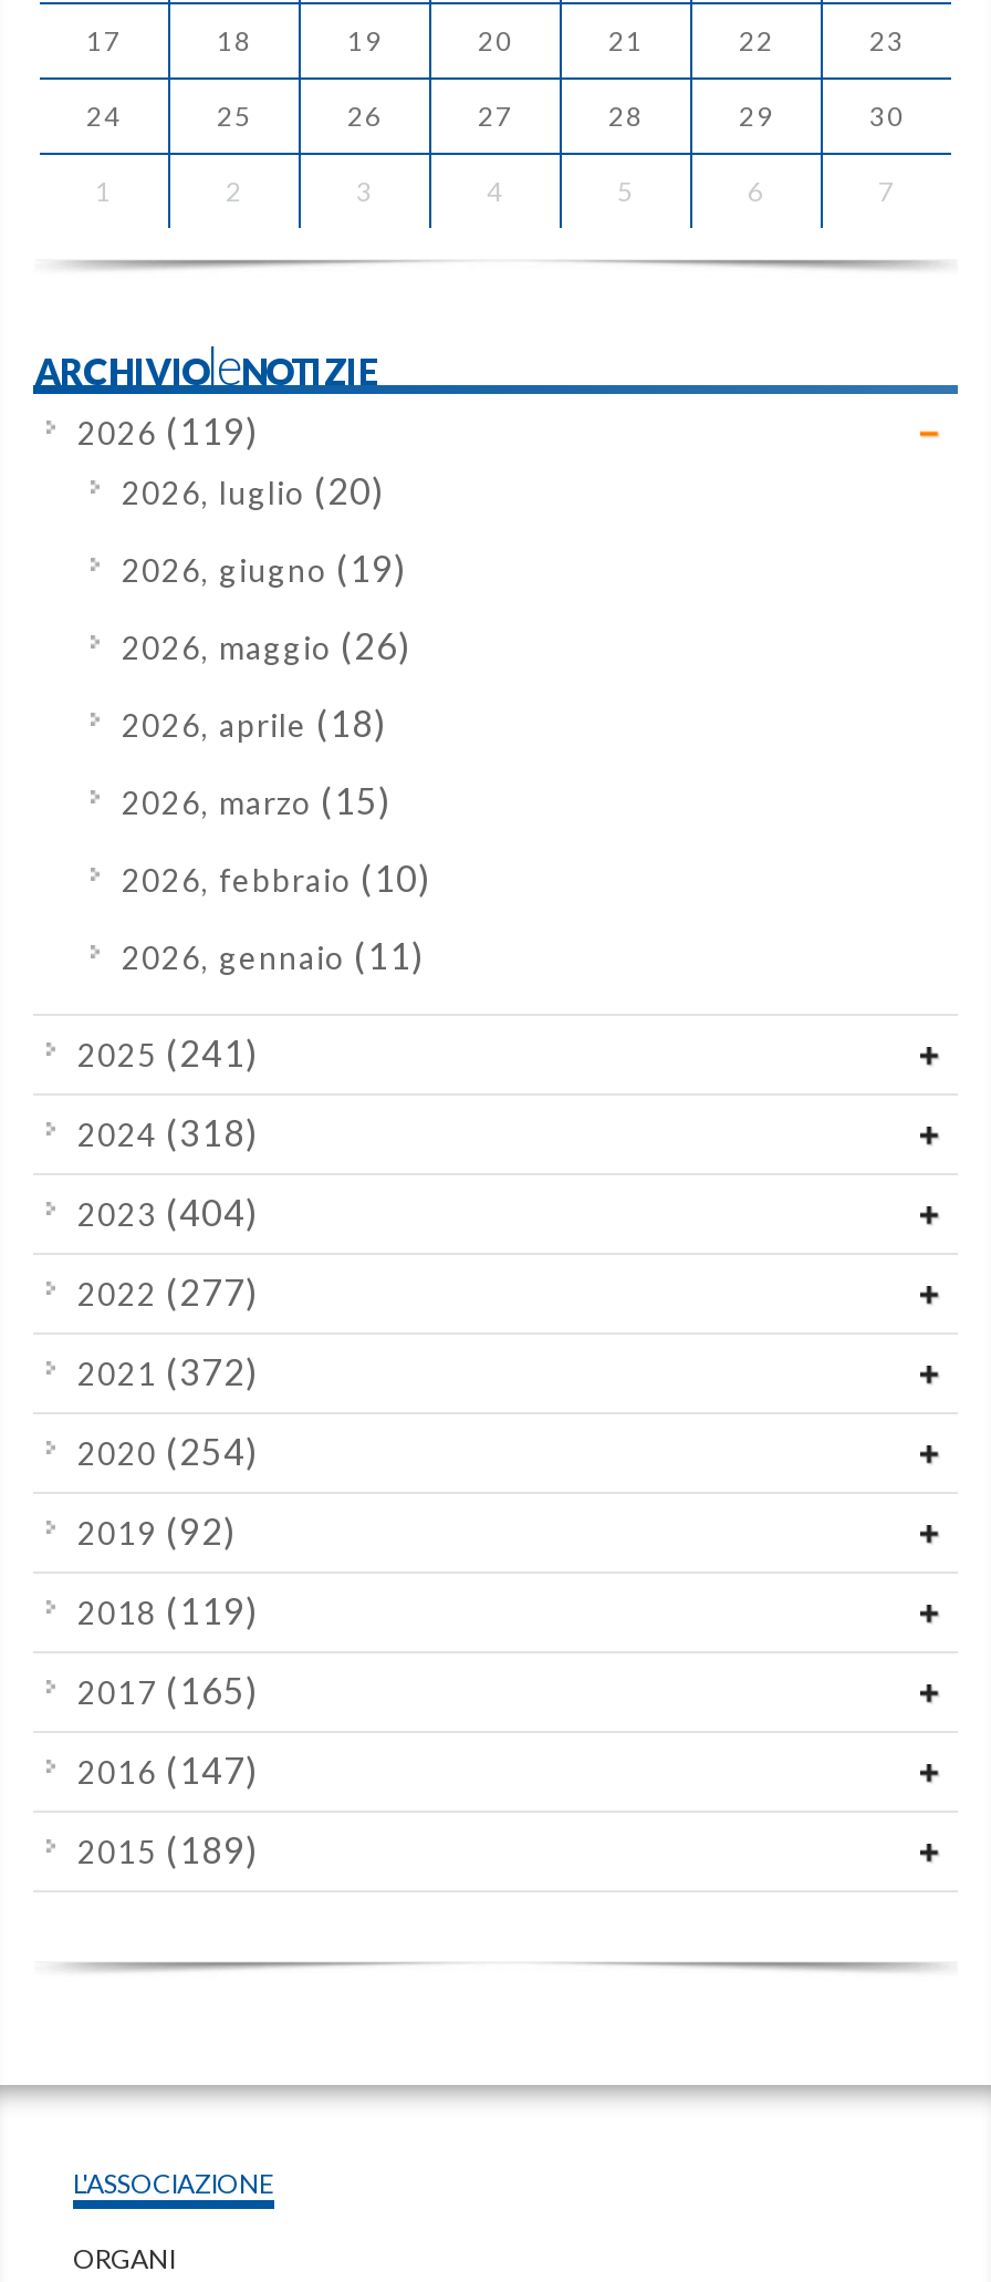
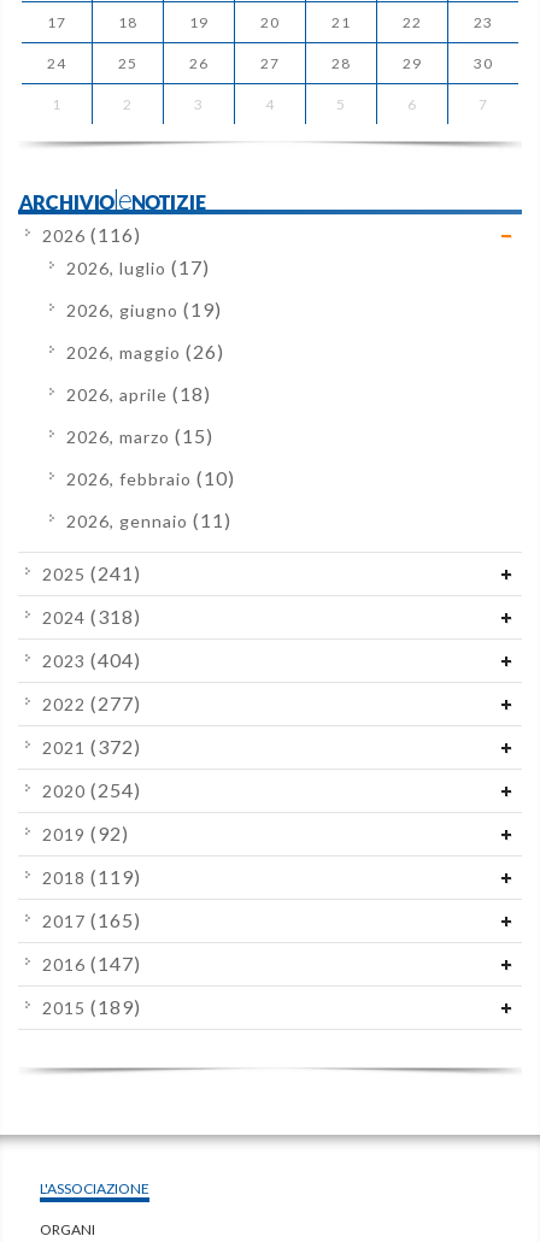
[77,409,259,451] 2026 (119) -> [42,223,141,246] 2026 (116)
[122,469,385,511] 2026, luglio (20) -> [66,255,210,278] 2026, luglio (17)

